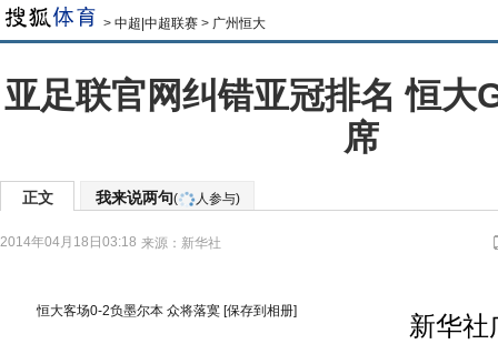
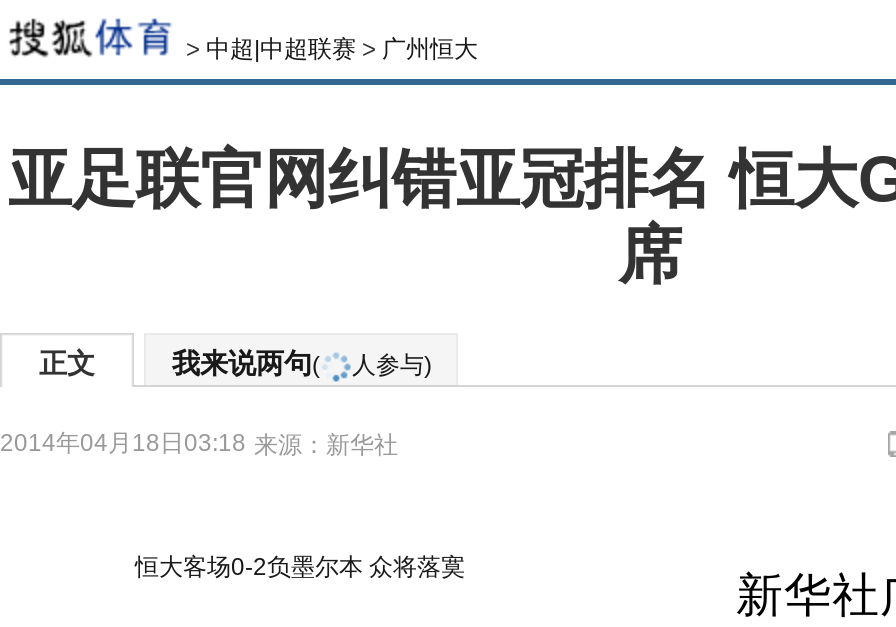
[37,303,297,318] 恒大客场0-2负墨尔本 众将落寞 [保存到相册] -> [135,553,465,581] 恒大客场0-2负墨尔本 众将落寞

